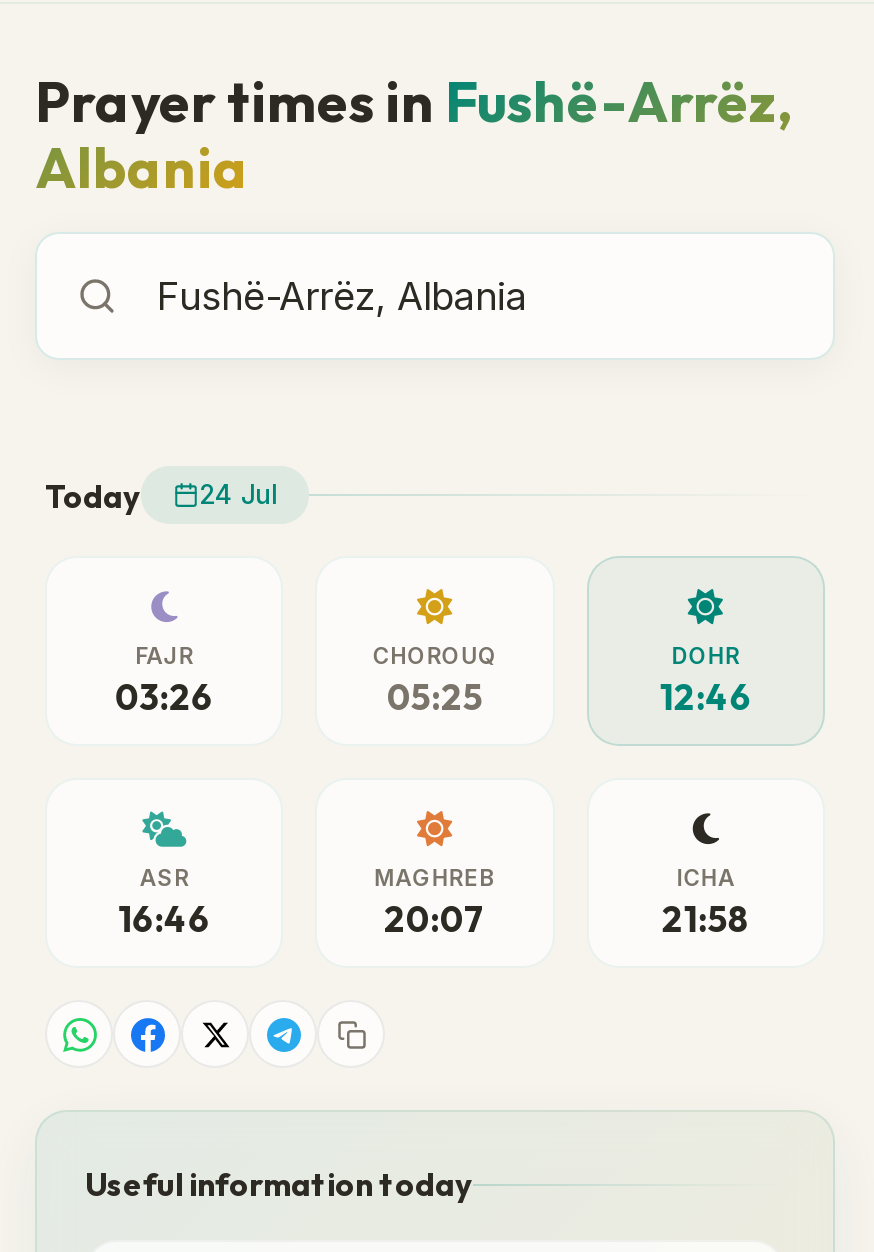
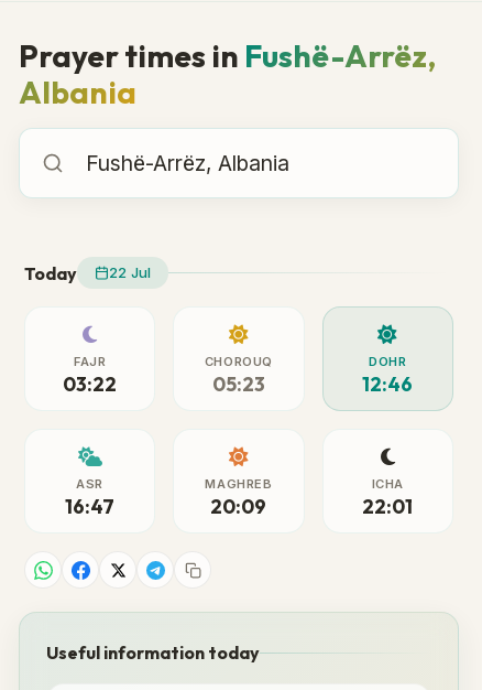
[45,475,277,515] Today 24 Jul -> [24,262,151,284] Today 22 Jul
[115,673,213,719] 03:26 -> [63,371,117,396] 03:22
[387,673,483,719] 05:25 -> [212,371,265,396] 05:23
[118,895,210,941] 16:46 -> [65,493,115,519] 16:47
[384,895,486,941] 20:07 -> [211,493,267,519] 20:09
[662,895,750,941] 21:58 -> [362,493,413,519] 22:01

